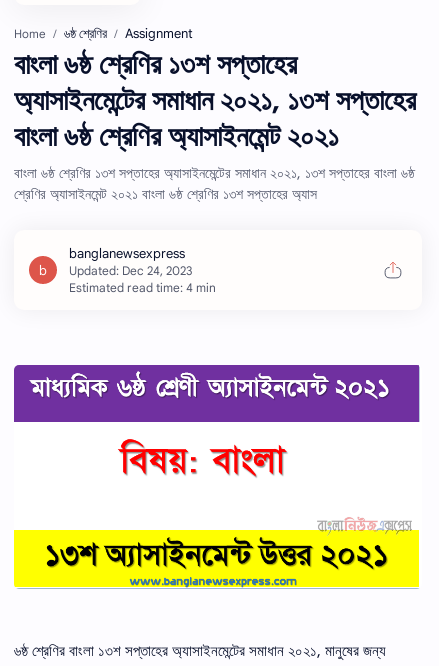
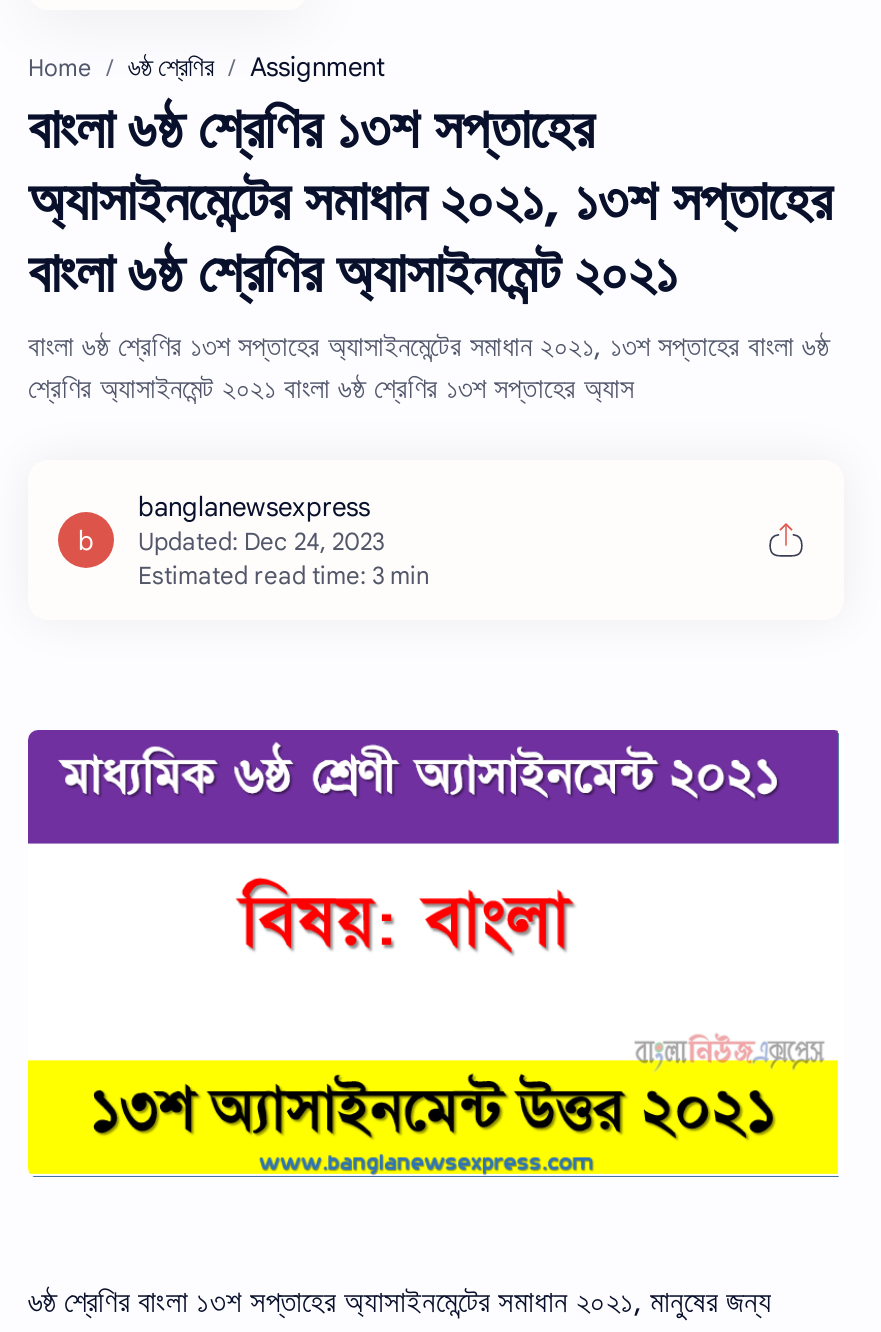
[69,280,216,295] Estimated read time: 4 min -> [138,560,430,590] Estimated read time: 3 min

